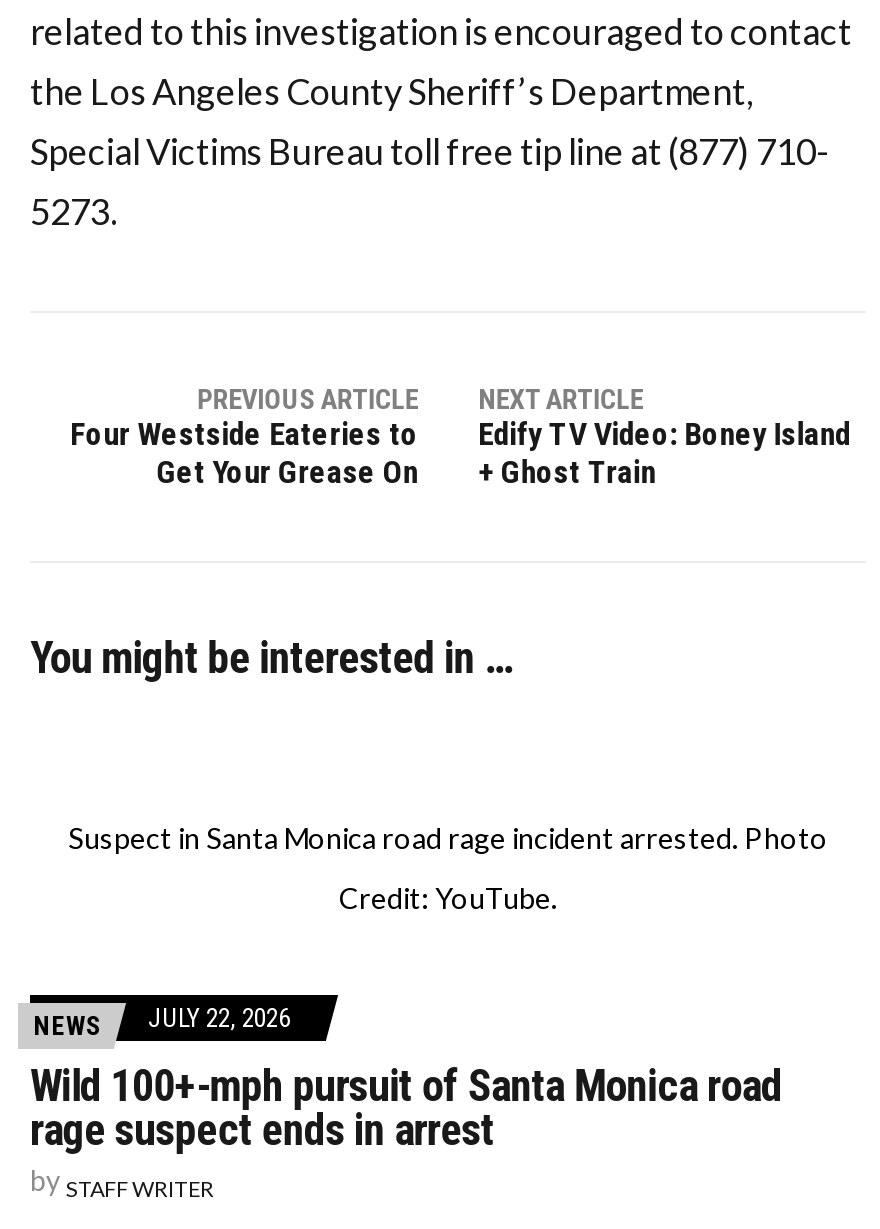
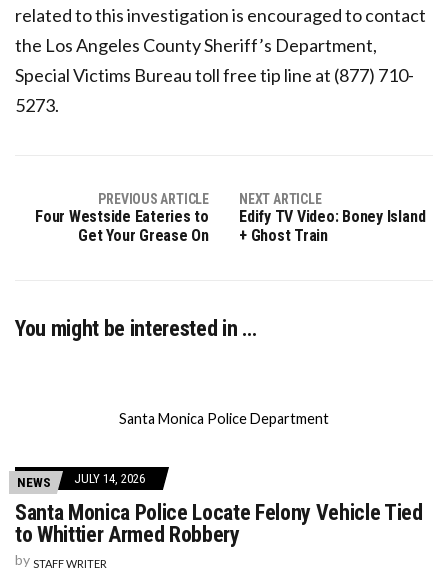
[68,820,828,914] Suspect in Santa Monica road rage incident arrested. Photo | Credit: YouTube. -> [119,410,329,427] Santa Monica Police Department
[34,1002,290,1040] NEWS JULY 22, 2026 -> [17,471,145,490] NEWS JULY 14, 2026
[30,1060,782,1154] Wild 100+-mph pursuit of Santa Monica road | rage suspect ends in arrest -> [15,500,423,547] Santa Monica Police Locate Felony Vehicle Tied | to Whittier Armed Robbery

